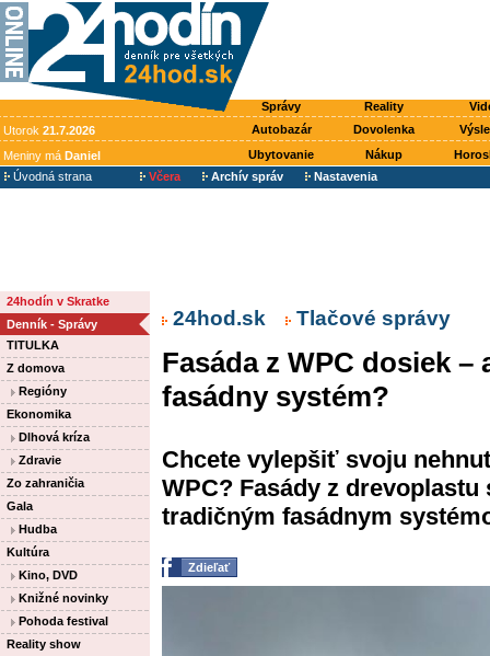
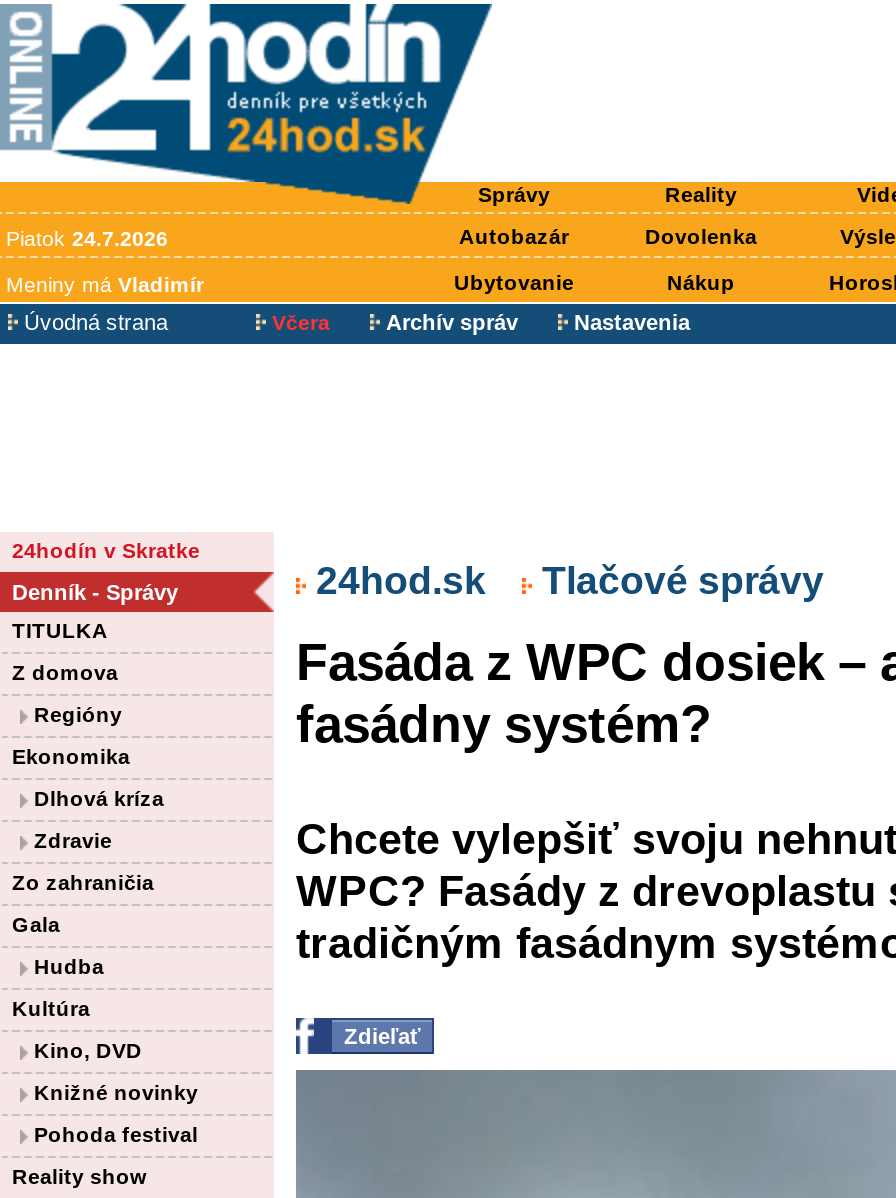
[0,124,95,137] Utorok 21.7.2026 -> [0,226,168,250] Piatok 24.7.2026
[0,149,101,162] Meniny má Daniel -> [0,272,204,296] Meniny má Vladimír

